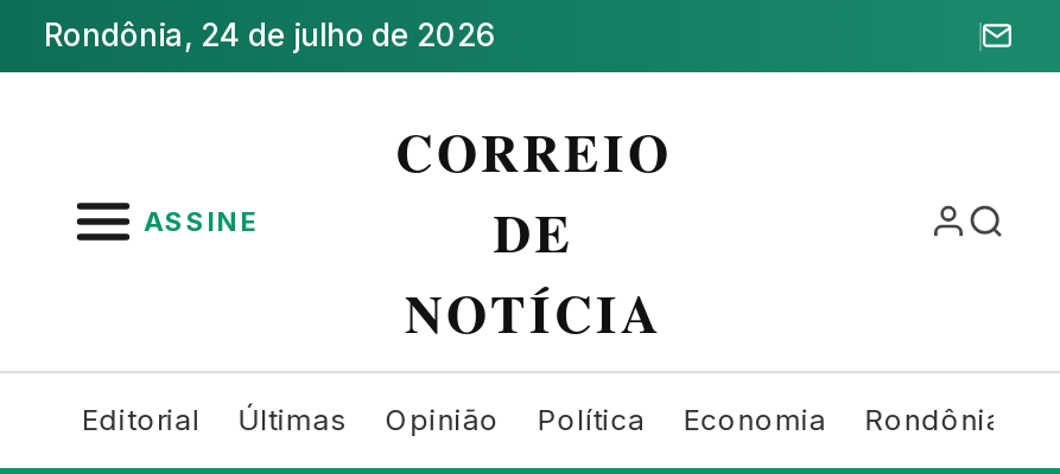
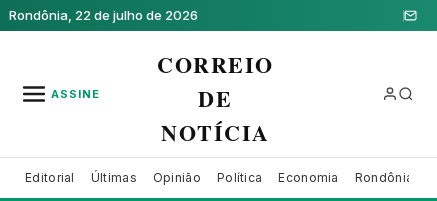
[44,15,495,53] Rondônia, 24 de julho de 2026 -> [9,7,198,23] Rondônia, 22 de julho de 2026

